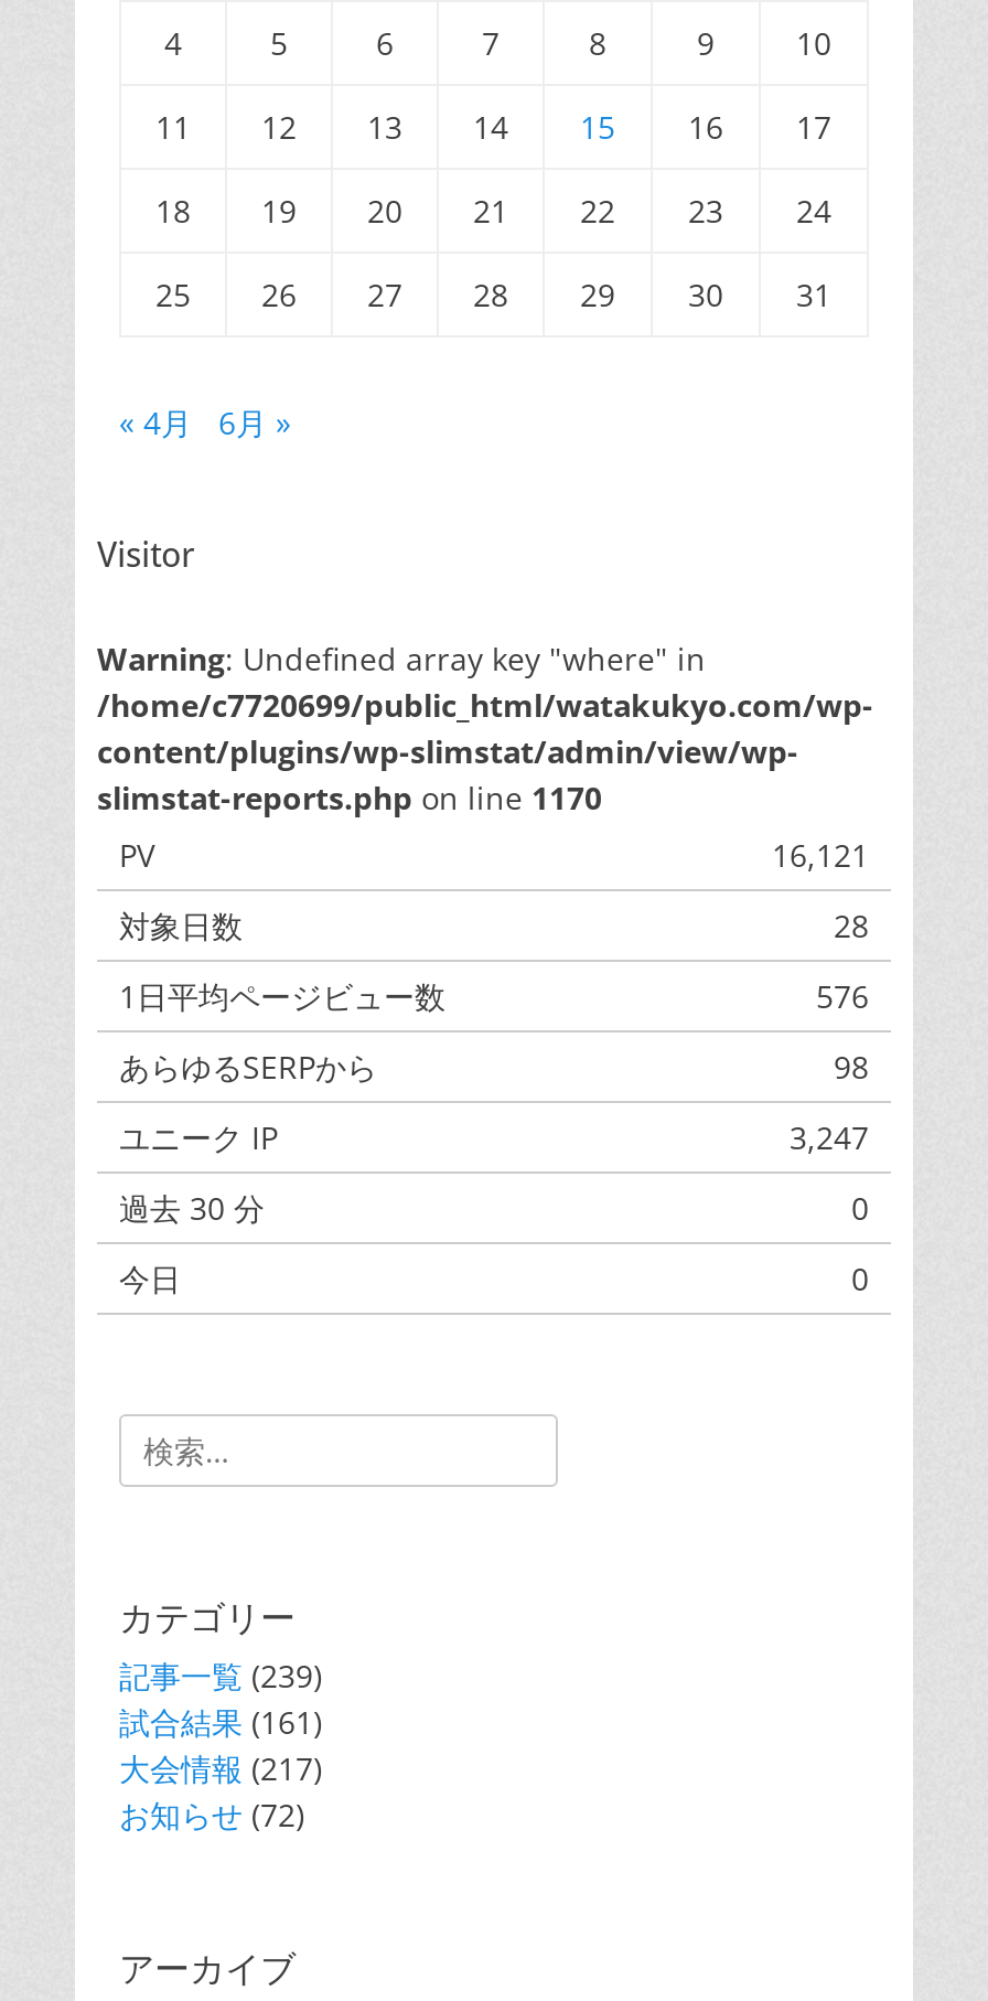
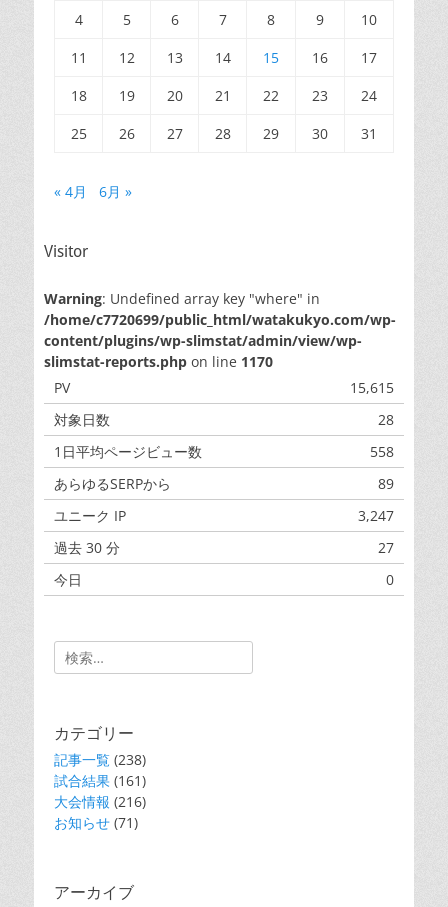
[772,833,869,875] 16,121 -> [350,377,394,396] 15,615
[816,974,869,1016] 576 -> [370,441,394,460] 558
[834,1045,869,1087] 98 -> [378,473,394,492] 89
[851,1186,869,1228] 0 -> [378,537,394,556] 27
[119,1654,322,1695] 記事一覧(239) -> [54,749,146,768] 記事一覧(238)
[119,1746,322,1788] 大会情報(217) -> [54,791,146,810] 大会情報(216)
[119,1793,304,1834] お知らせ(72) -> [54,812,138,831] お知らせ(71)

